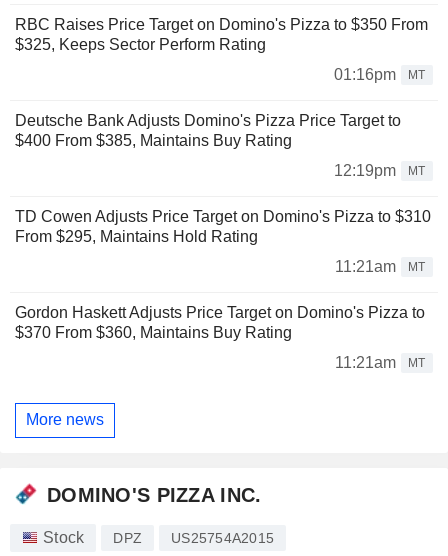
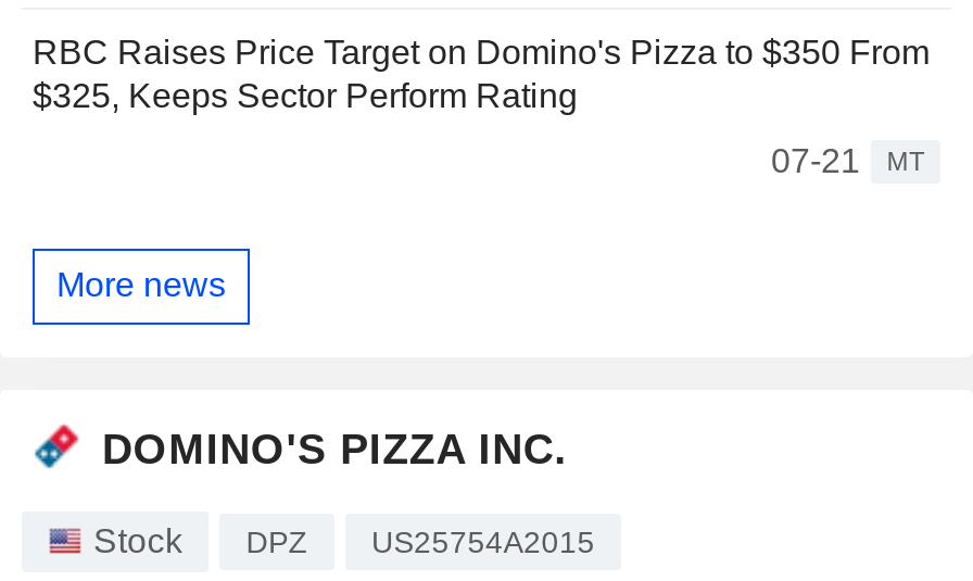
[15,66,431,371] 01:16pm | MT | Deutsche Bank Adjusts Domino's Pizza Price Target to | $400 From $385, Maintains Buy Rating | 12:19pm | MT | TD Cowen Adjusts Price Target on Domino's Pizza to $310 | From $295, Maintains Hold Rating | 11:21am | MT | Gordon Haskett Adjusts Price Target on Domino's Pizza to | $370 From $360, Maintains Buy Rating | 11:21am -> [771,141,860,178] 07-21

